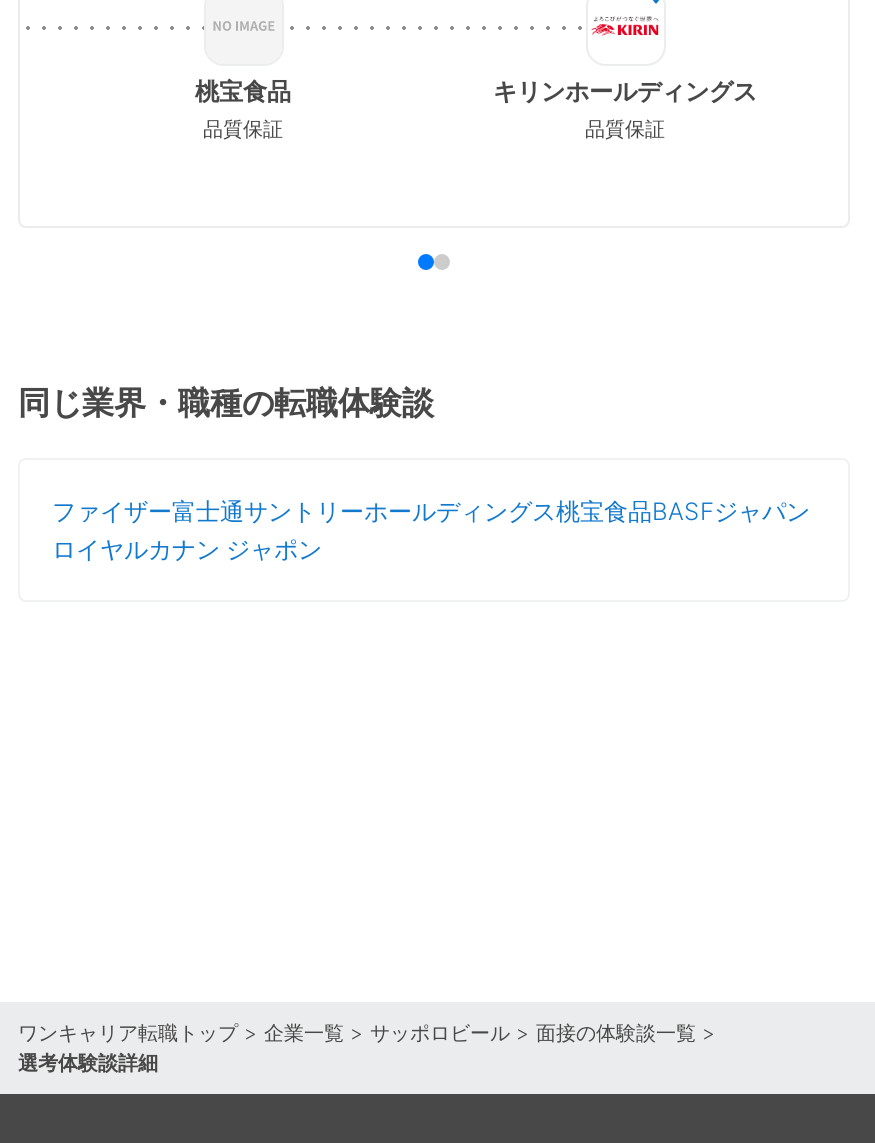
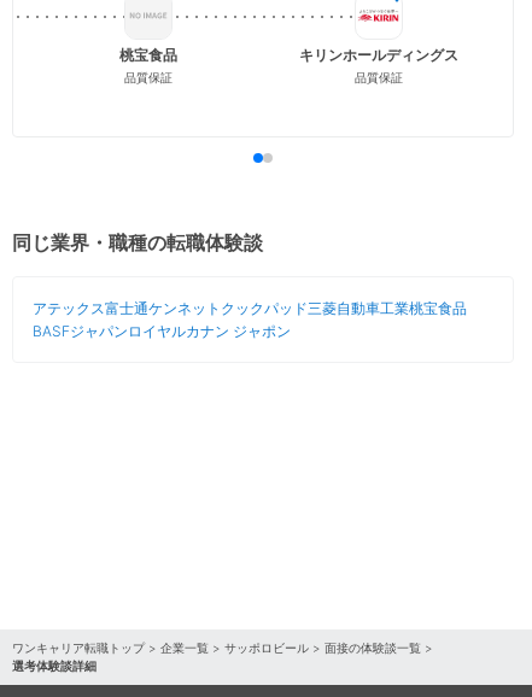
[52,496,810,564] ファイザー富士通サントリーホールディングス桃宝食品BASFジャパン | ロイヤルカナン ジャポン -> [33,299,467,340] アテックス富士通ケンネットクックパッド三菱自動車工業桃宝食品 | BASFジャパンロイヤルカナン ジャポン

